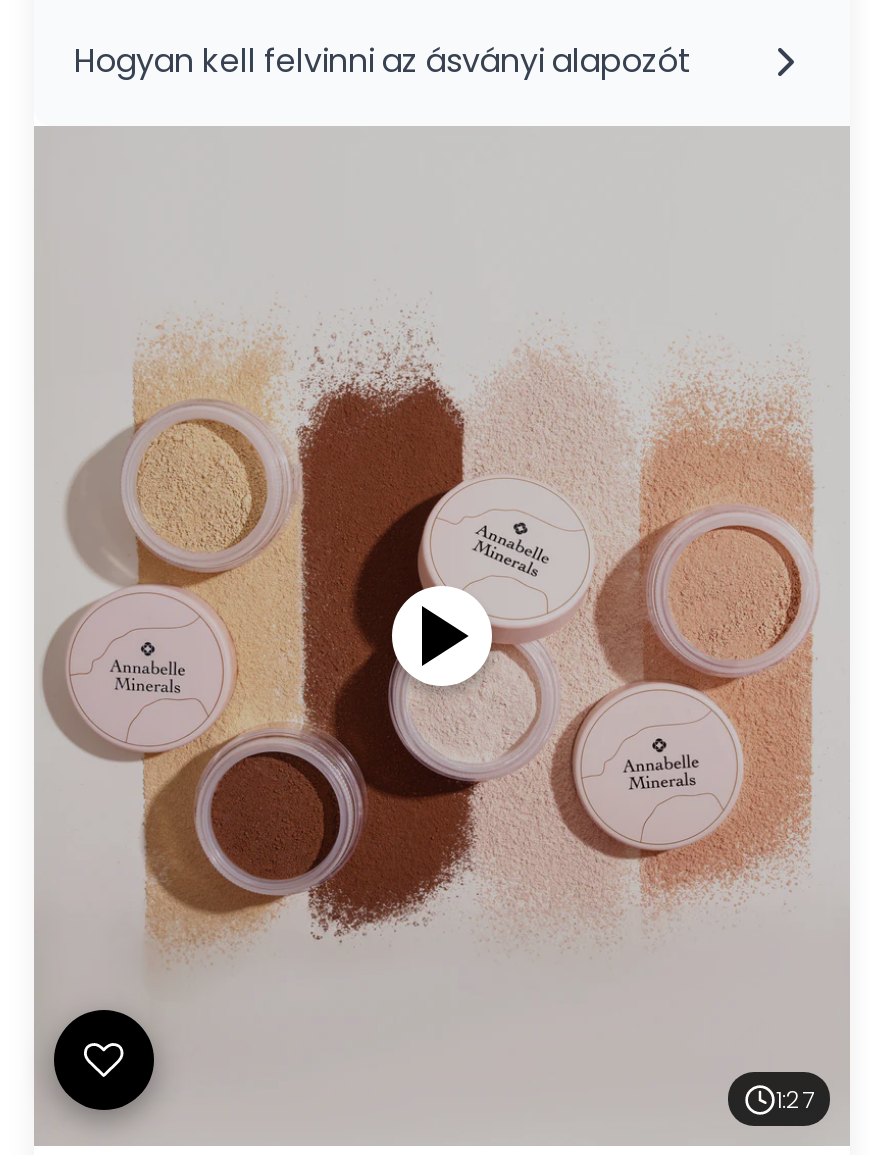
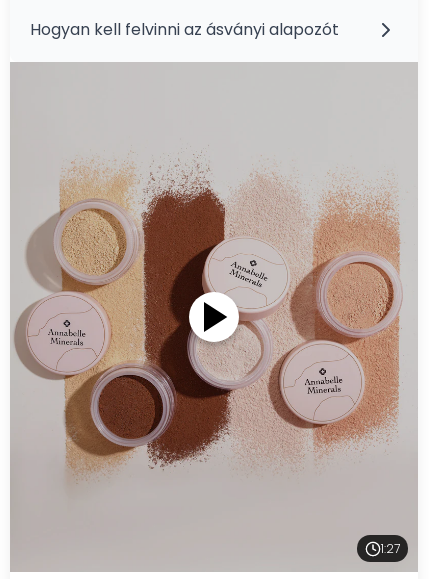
[50,1008,158,1120] [image] -> none

